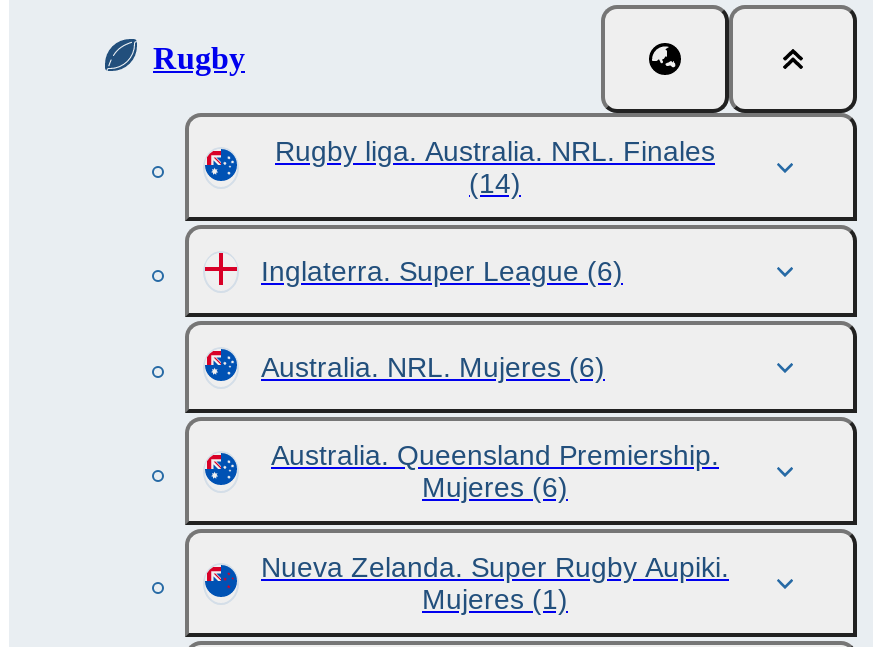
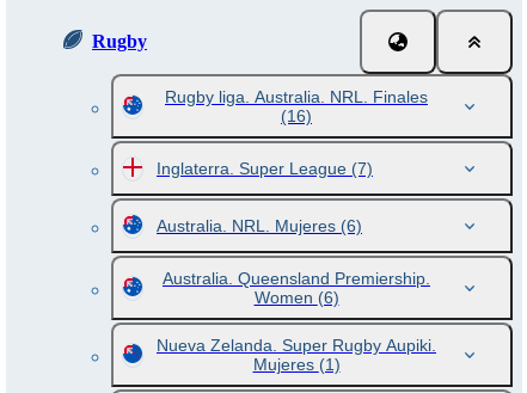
[469,167,521,199] (14) -> [281,106,312,125] (16)
[261,255,623,287] Inglaterra. Super League (6) -> [157,159,373,178] Inglaterra. Super League (7)
[422,471,568,503] Mujeres (6) -> [254,288,339,307] Women (6)

